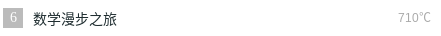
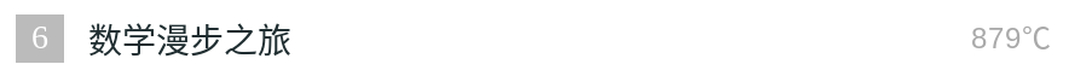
[398,10,431,24] 710℃ -> [971,21,1051,54] 879℃

